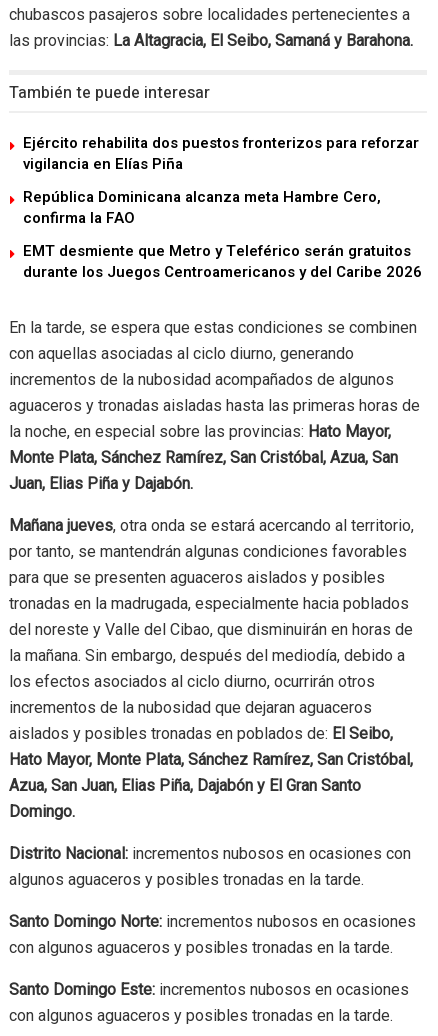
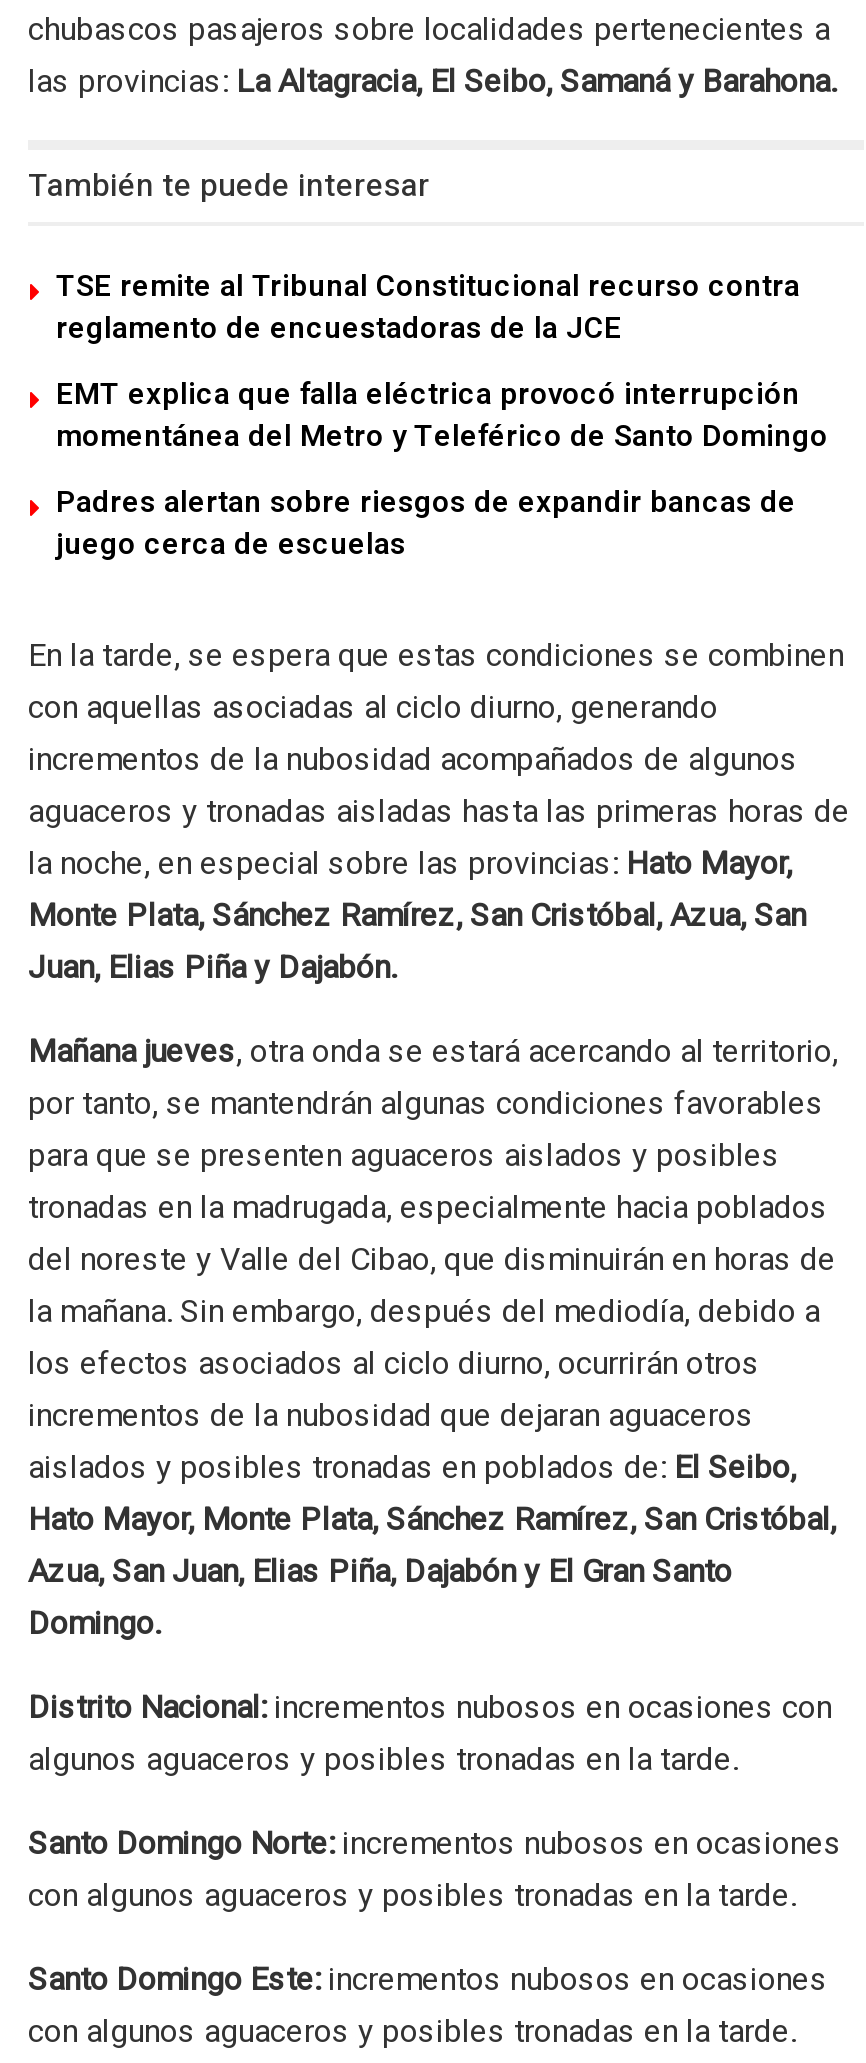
[23,132,419,175] Ejército rehabilita dos puestos fronterizos para reforzar | vigilancia en Elías Piña -> [56,264,800,350] TSE remite al Tribunal Constitucional recurso contra | reglamento de encuestadoras de la JCE
[23,186,381,229] República Dominicana alcanza meta Hambre Cero, | confirma la FAO -> [56,372,828,458] EMT explica que falla eléctrica provocó interrupción | momentánea del Metro y Teleférico de Santo Domingo
[23,240,422,283] EMT desmiente que Metro y Teleférico serán gratuitos | durante los Juegos Centroamericanos y del Caribe 2026 -> [56,480,796,566] Padres alertan sobre riesgos de expandir bancas de | juego cerca de escuelas

